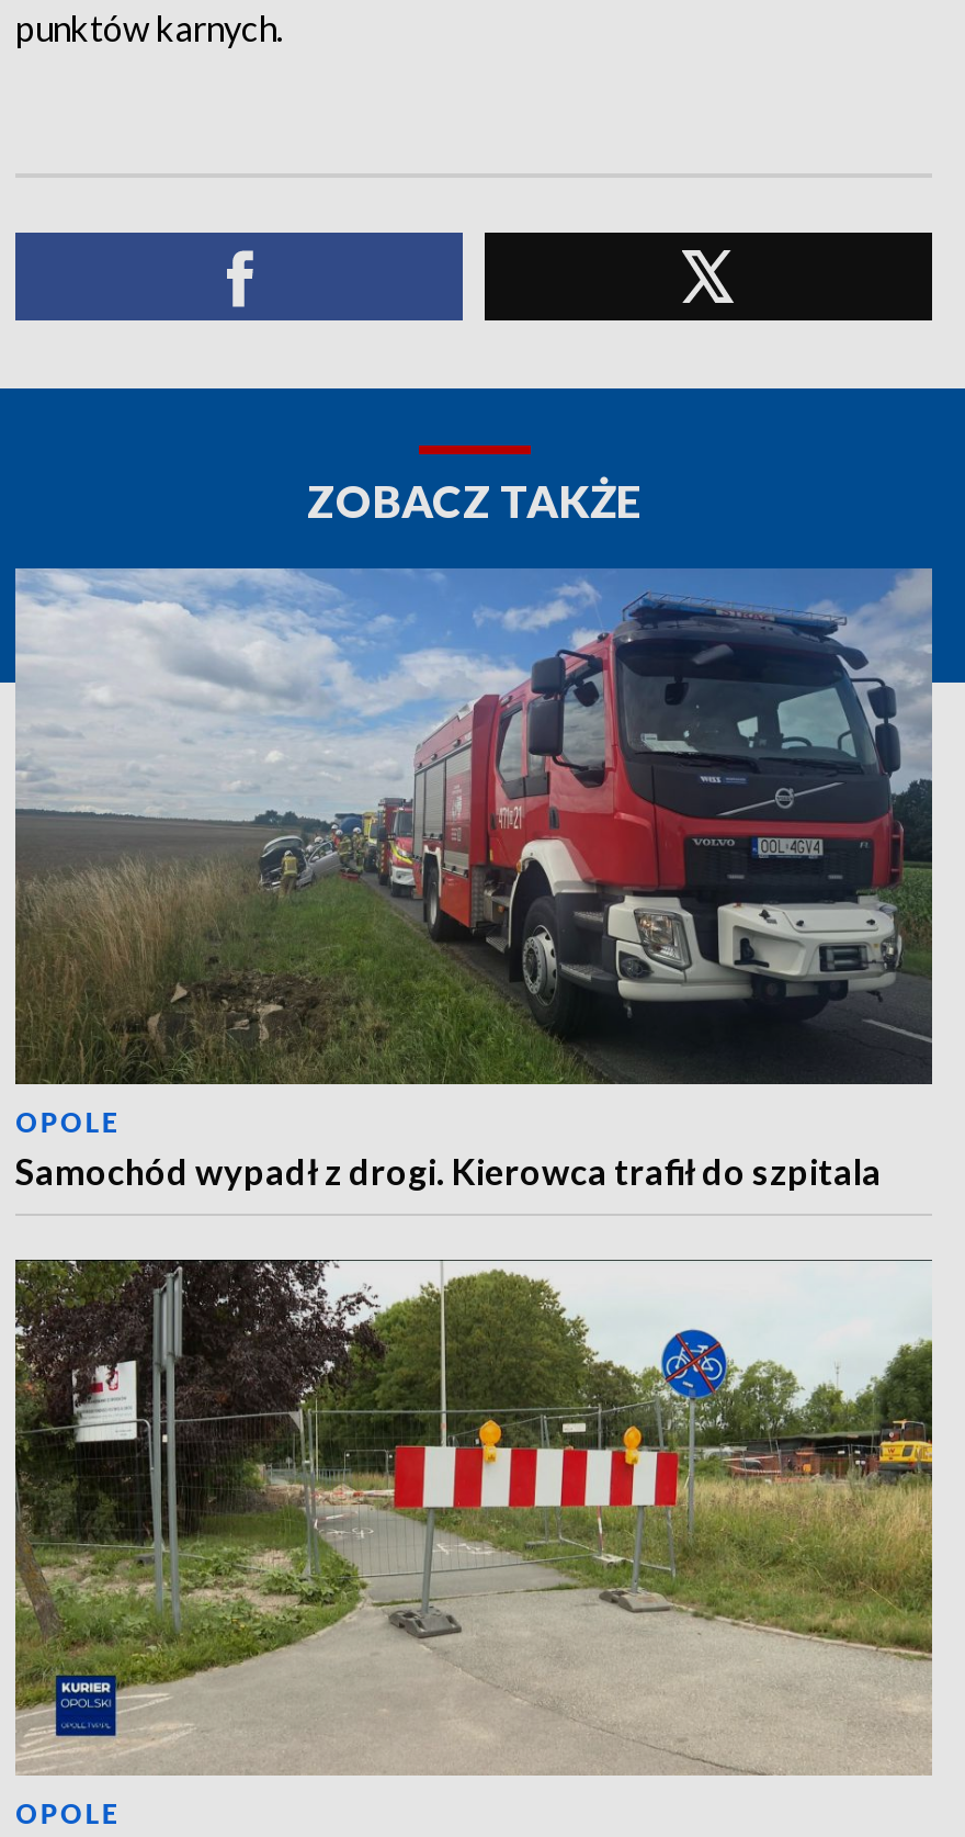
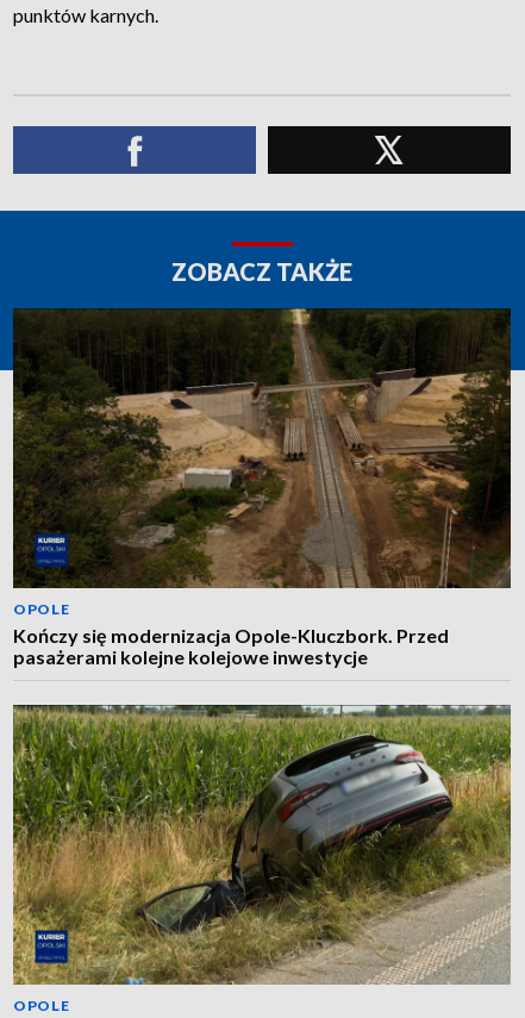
[13,566,934,1192] [image] | Samochód wypadł z drogi. Kierowca trafił do szpitala -> [12,307,512,668] [image] | Kończy się modernizacja Opole-Kluczbork. Przed | pasażerami kolejne kolejowe inwestycje
[15,1260,934,1776] [image] -> [13,705,512,985] [image]

